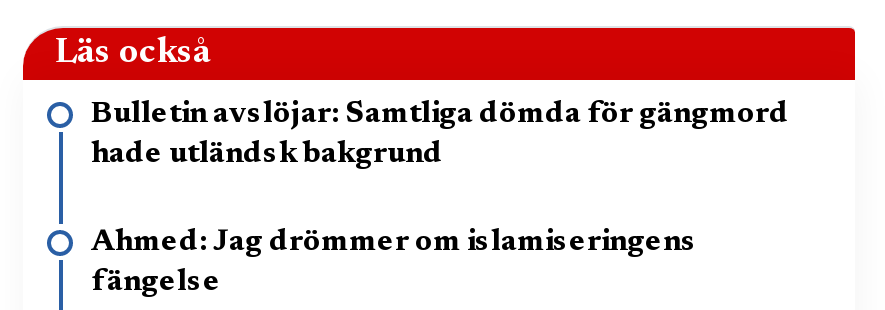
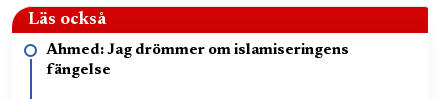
[91,99,789,169] Bulletin avslöjar: Samtliga dömda för gängmord | hade utländsk bakgrund -> none

